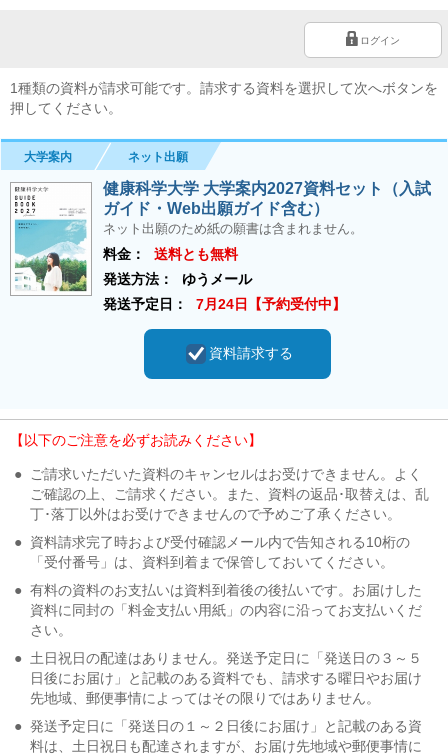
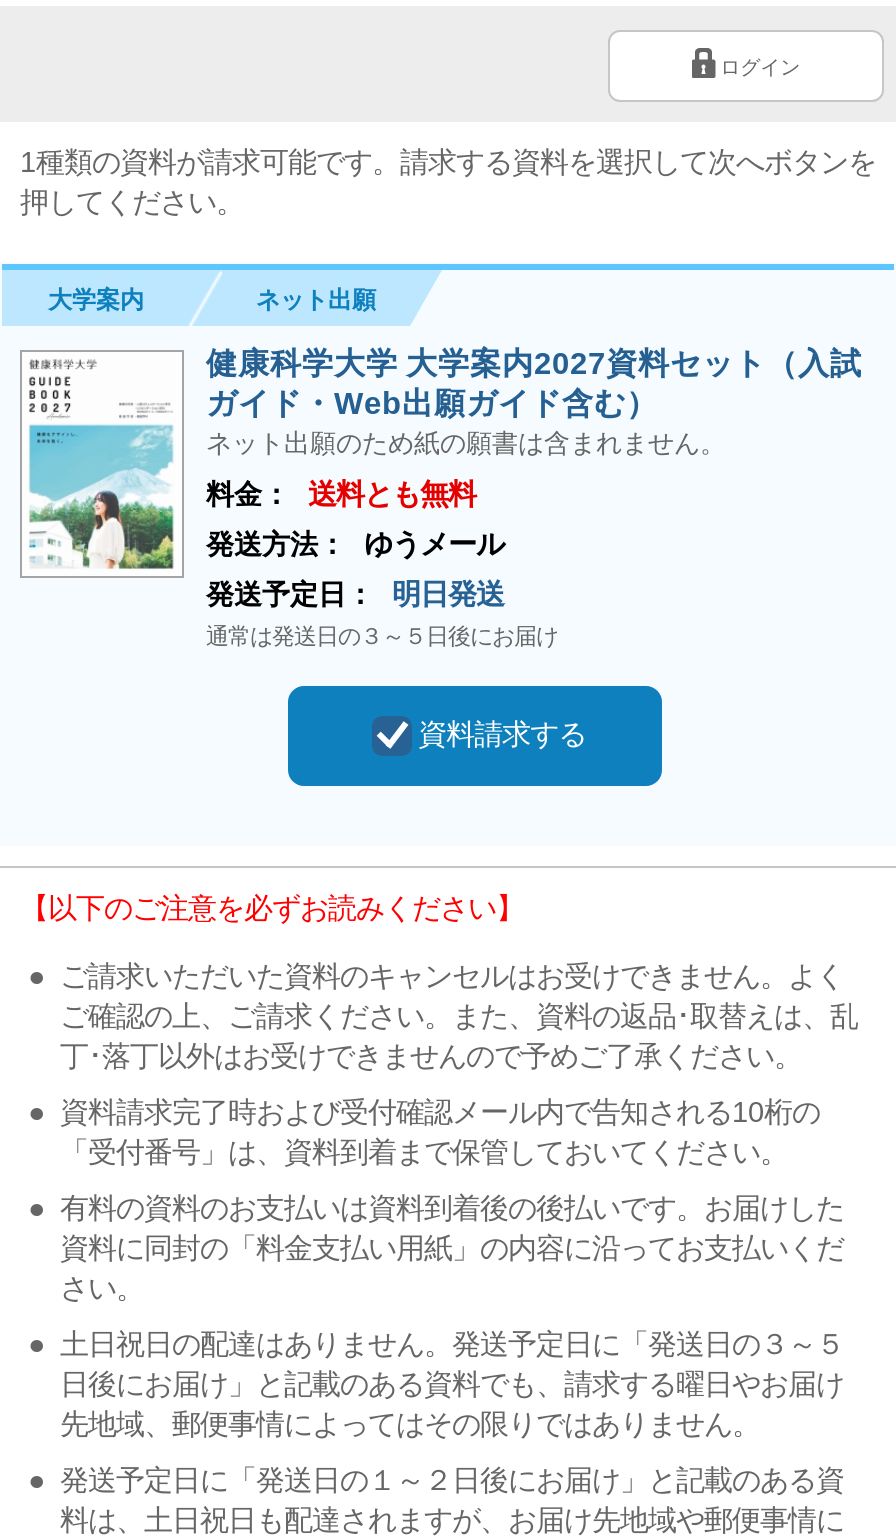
[103,296,346,312] 発送予定日： 7月24日【予約受付中】 -> [206,577,558,647] 発送予定日： 明日発送 | 通常は発送日の３～５日後にお届け

